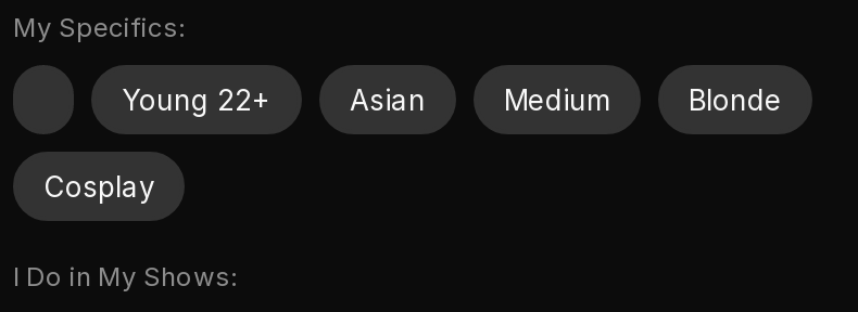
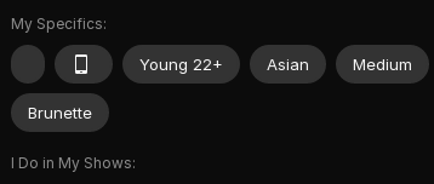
[43,82,782,203] Blonde | Cosplay -> [28,103,92,122] Brunette

